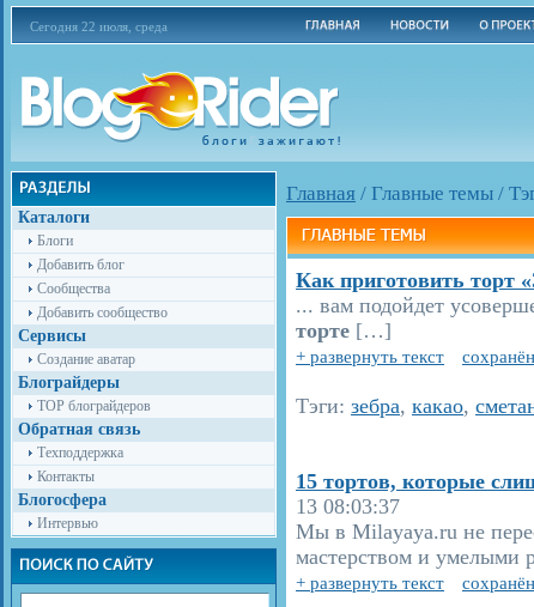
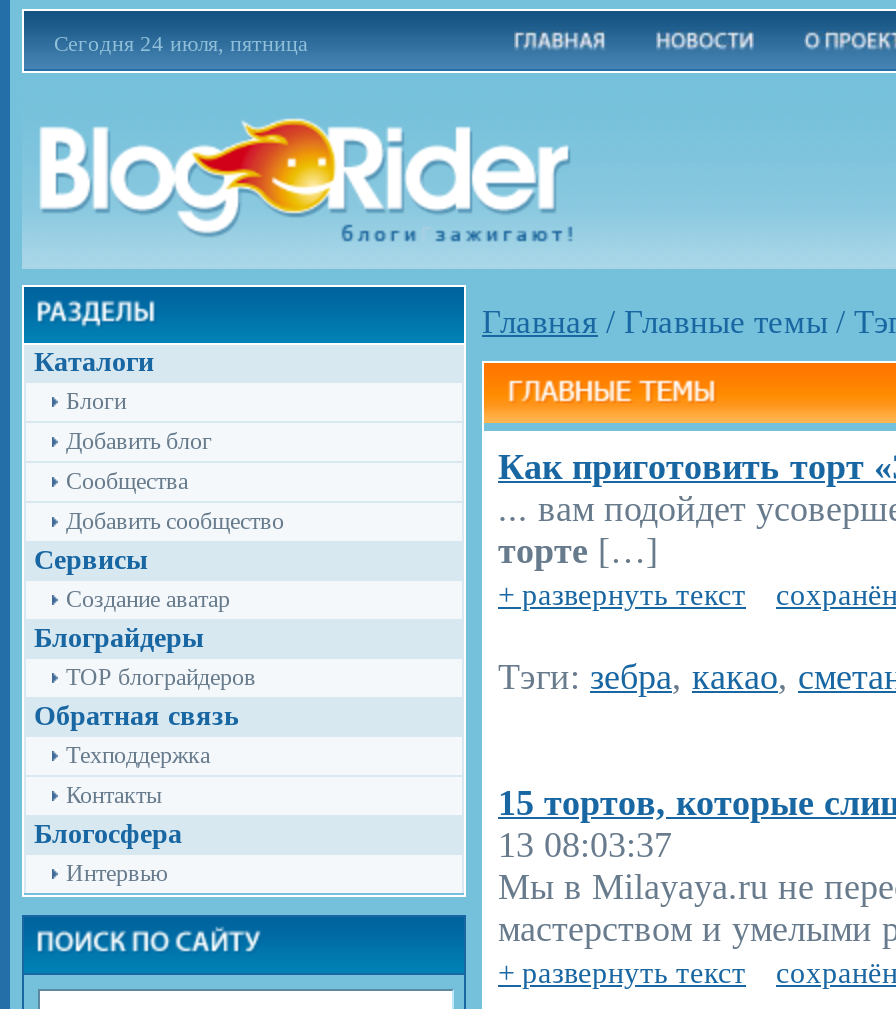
[30,19,168,34] Сегодня 22 июля, среда -> [54,31,308,55] Сегодня 24 июля, пятница

